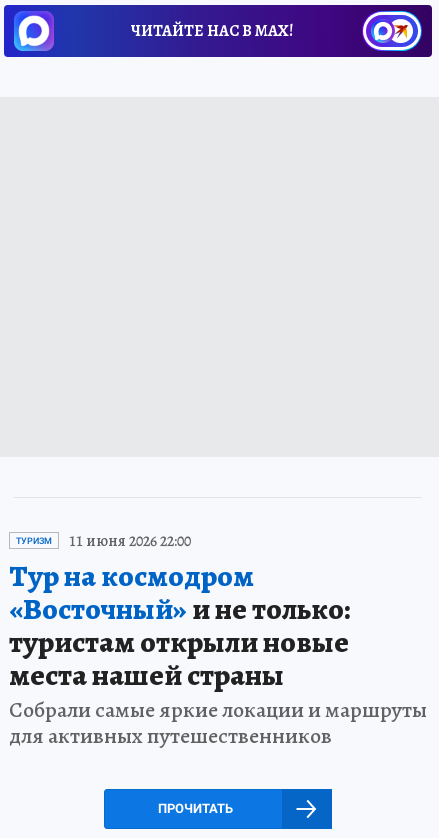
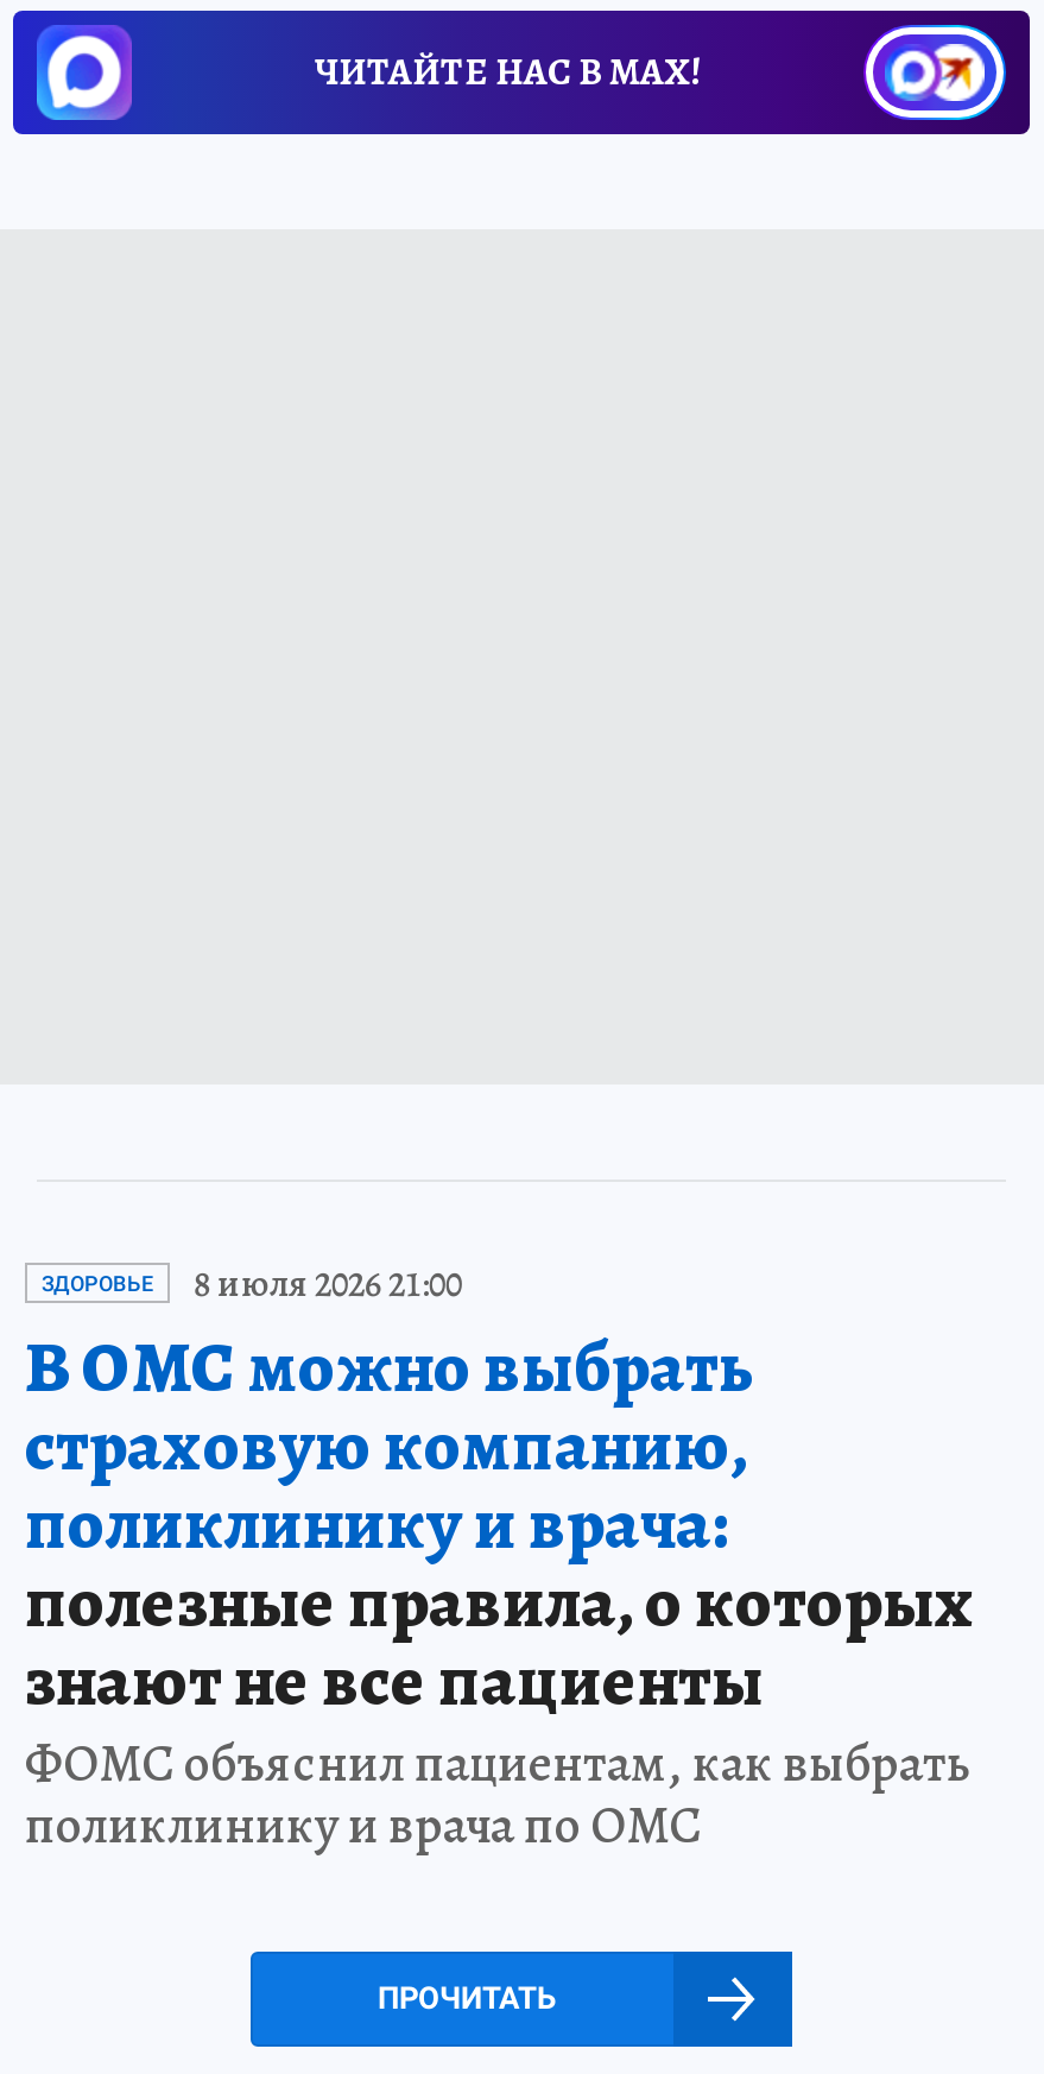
[9,530,427,751] ТУРИЗМ | 11 июня 2026 22:00 | Тур на космодром | «Восточный»и не только: | туристам открыли новые | места нашей страны | Собрали самые яркие локации и маршруты | для активных путешественников -> [25,1257,975,1861] ЗДОРОВЬЕ | 8 июля 2026 21:00 | В ОМС можно выбрать | страховую компанию, | поликлинику и врача: | полезные правила, о которых | знают не все пациенты | ФОМС объяснил пациентам, как выбрать | поликлинику и врача по ОМС

